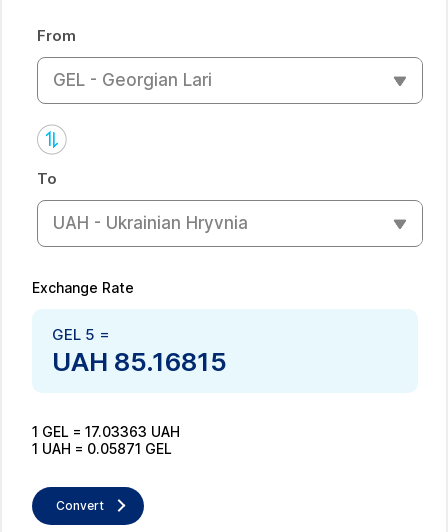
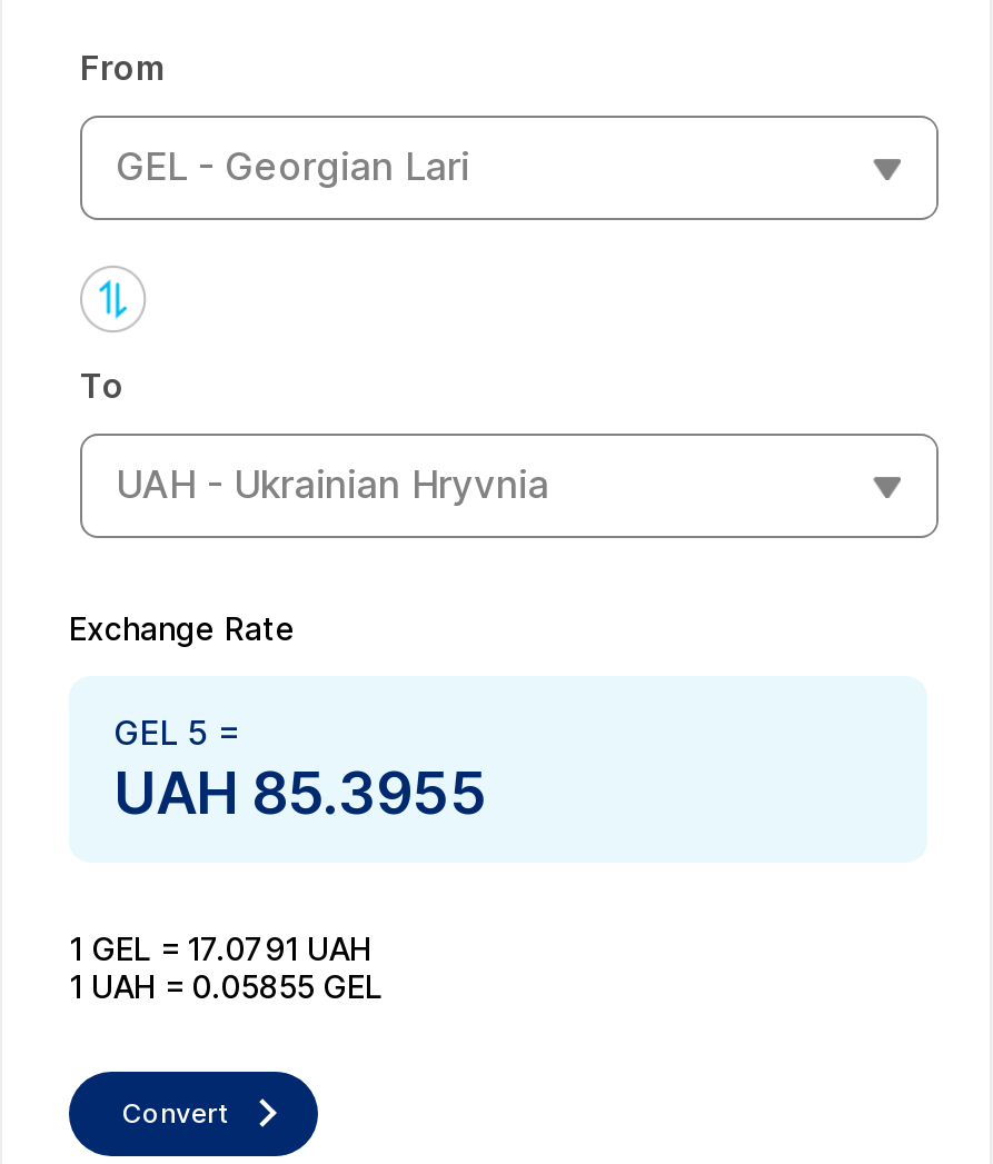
[52,345,227,376] UAH 85.16815 -> [113,757,487,826] UAH 85.3955
[32,422,180,439] 1 GEL = 17.03363 UAH -> [69,928,371,966] 1 GEL = 17.0791 UAH
[32,439,172,456] 1 UAH = 0.05871 GEL -> [69,966,383,1004] 1 UAH = 0.05855 GEL

